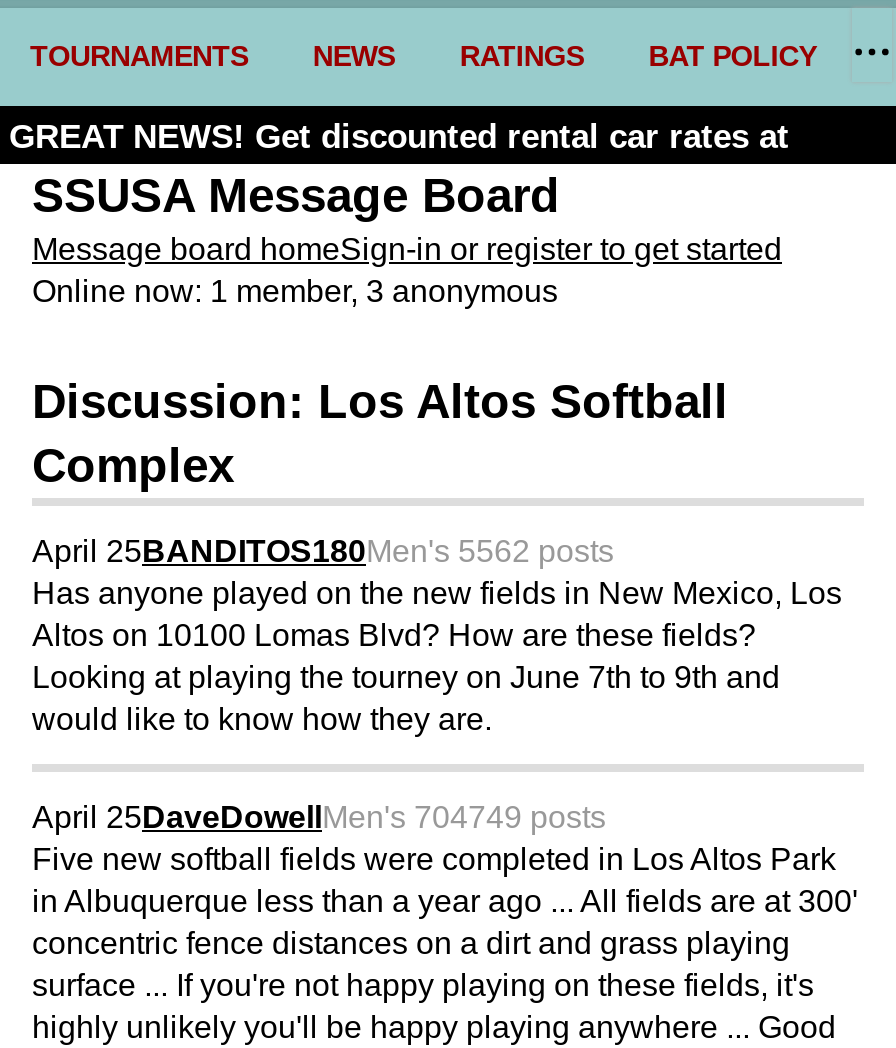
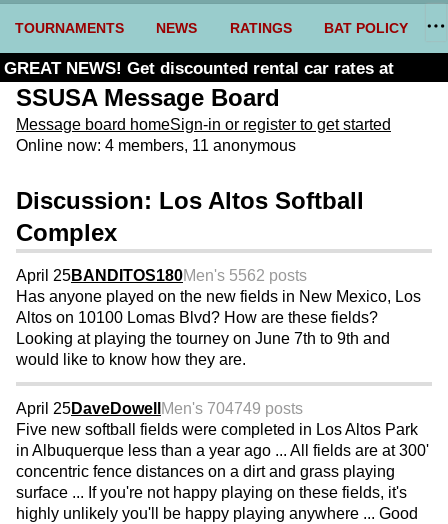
[32,274,558,308] Online now: 1 member, 3 anonymous -> [16,137,296,154] Online now: 4 members, 11 anonymous

